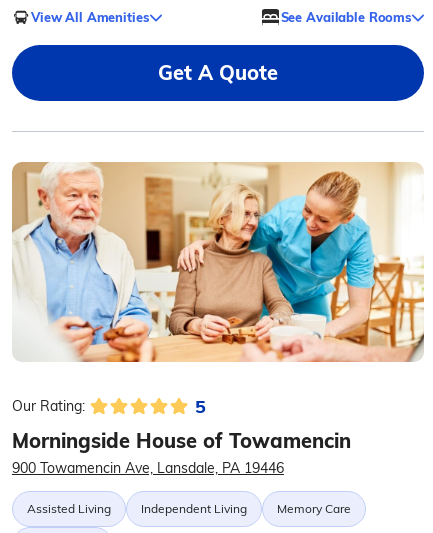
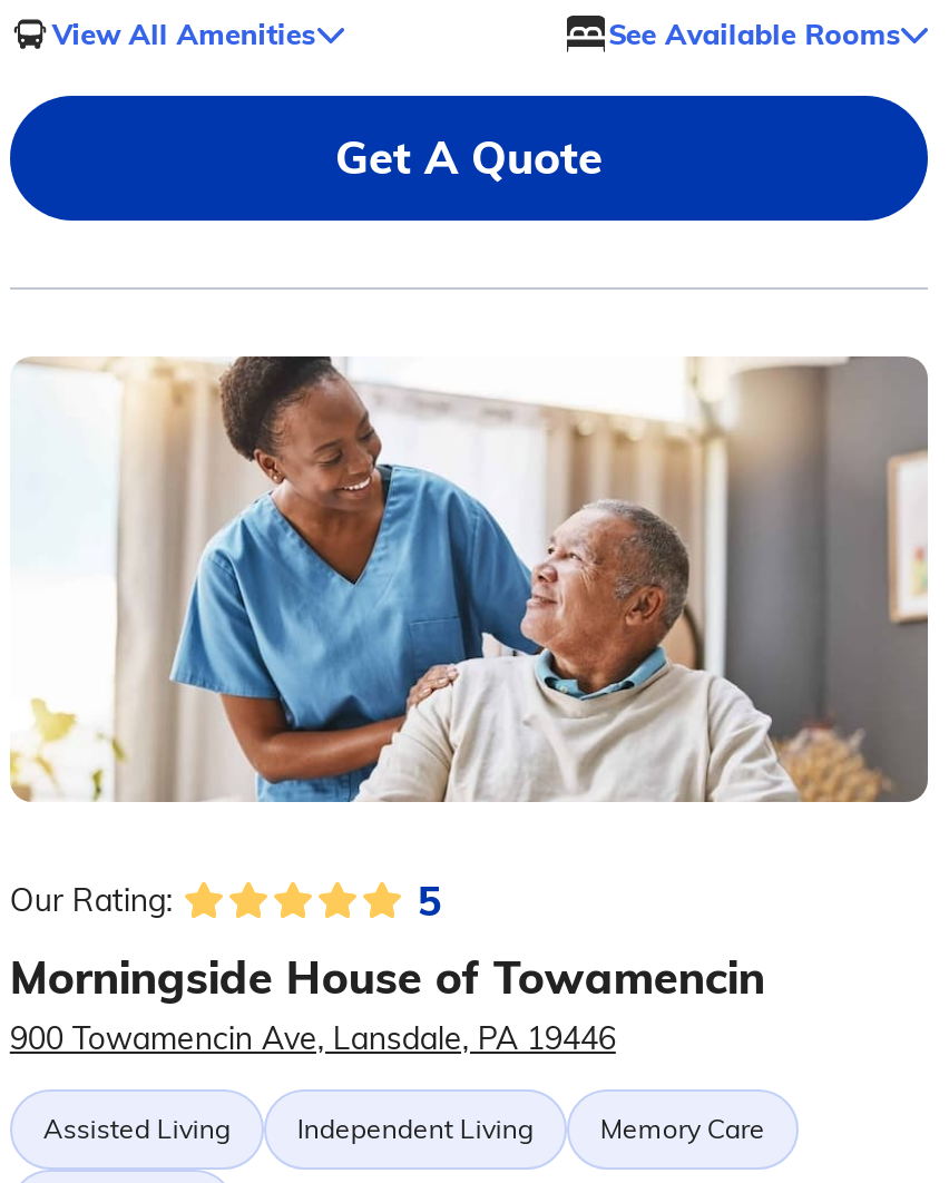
[11,161,424,363] [image] -> [10,354,930,804] [image]

